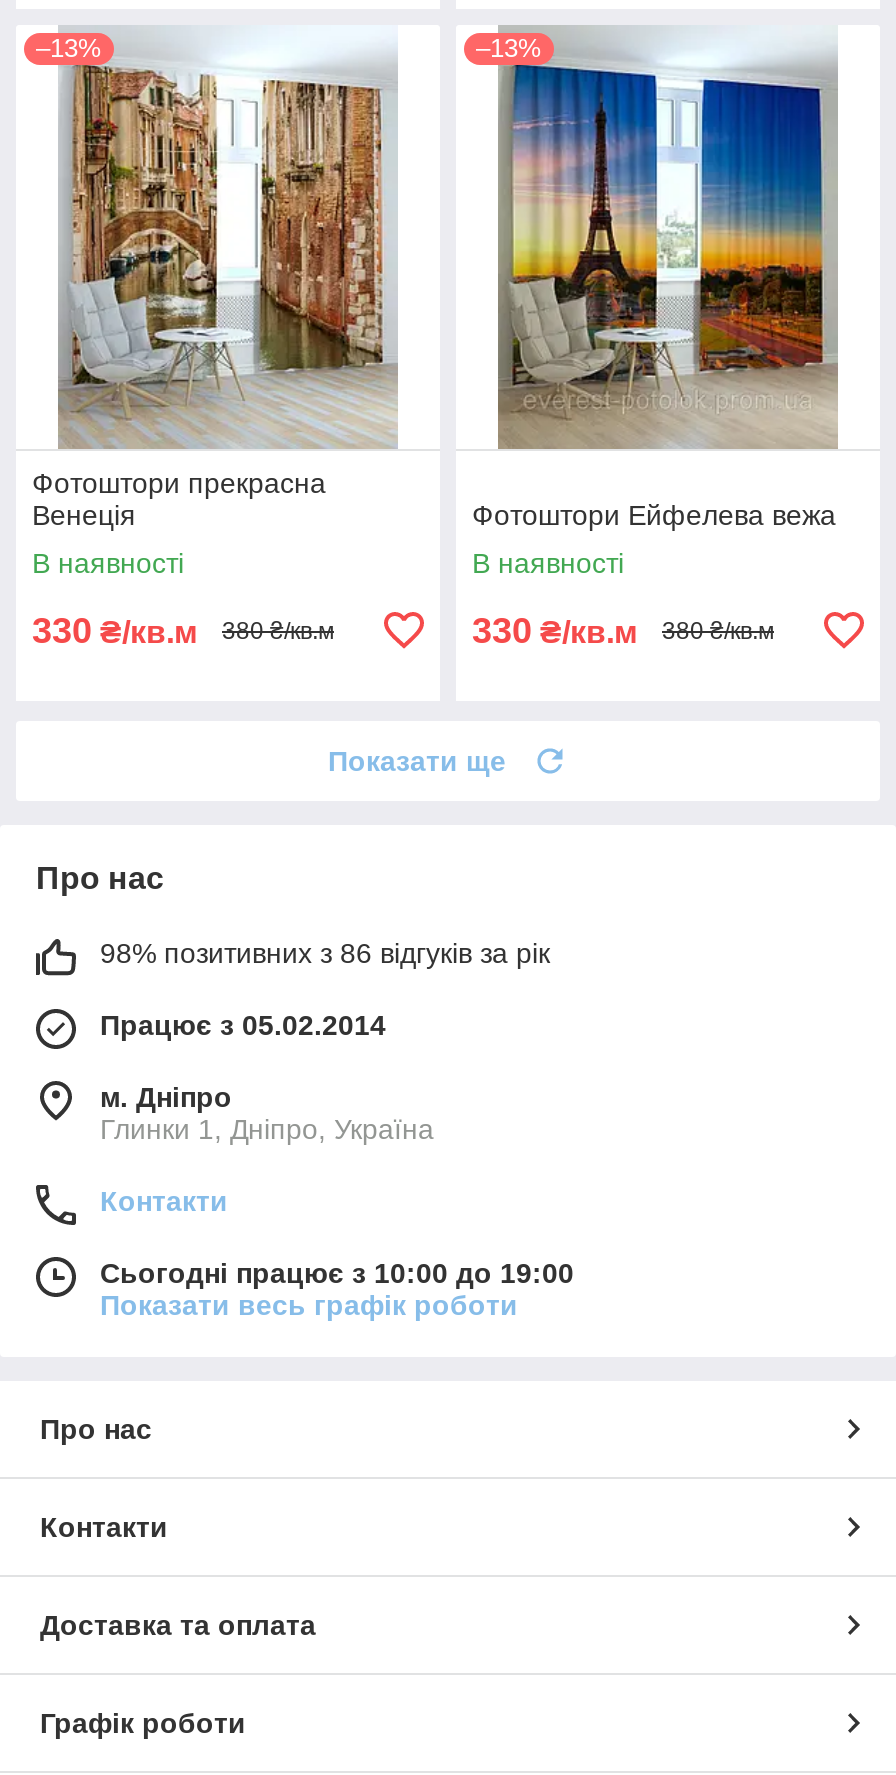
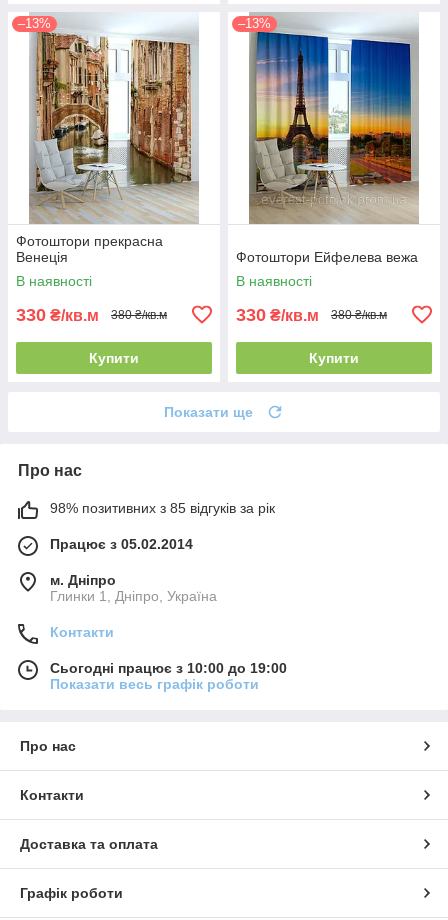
none -> [89,350,139,366] Купити
none -> [309,350,359,366] Купити
[100,937,550,969] 98% позитивних з 86 відгуків за рік -> [50,500,275,516] 98% позитивних з 85 відгуків за рік

